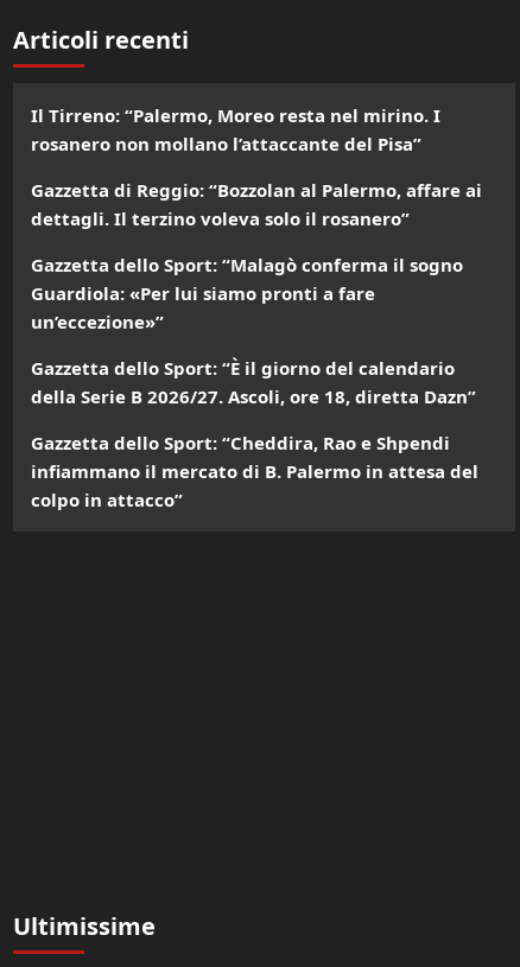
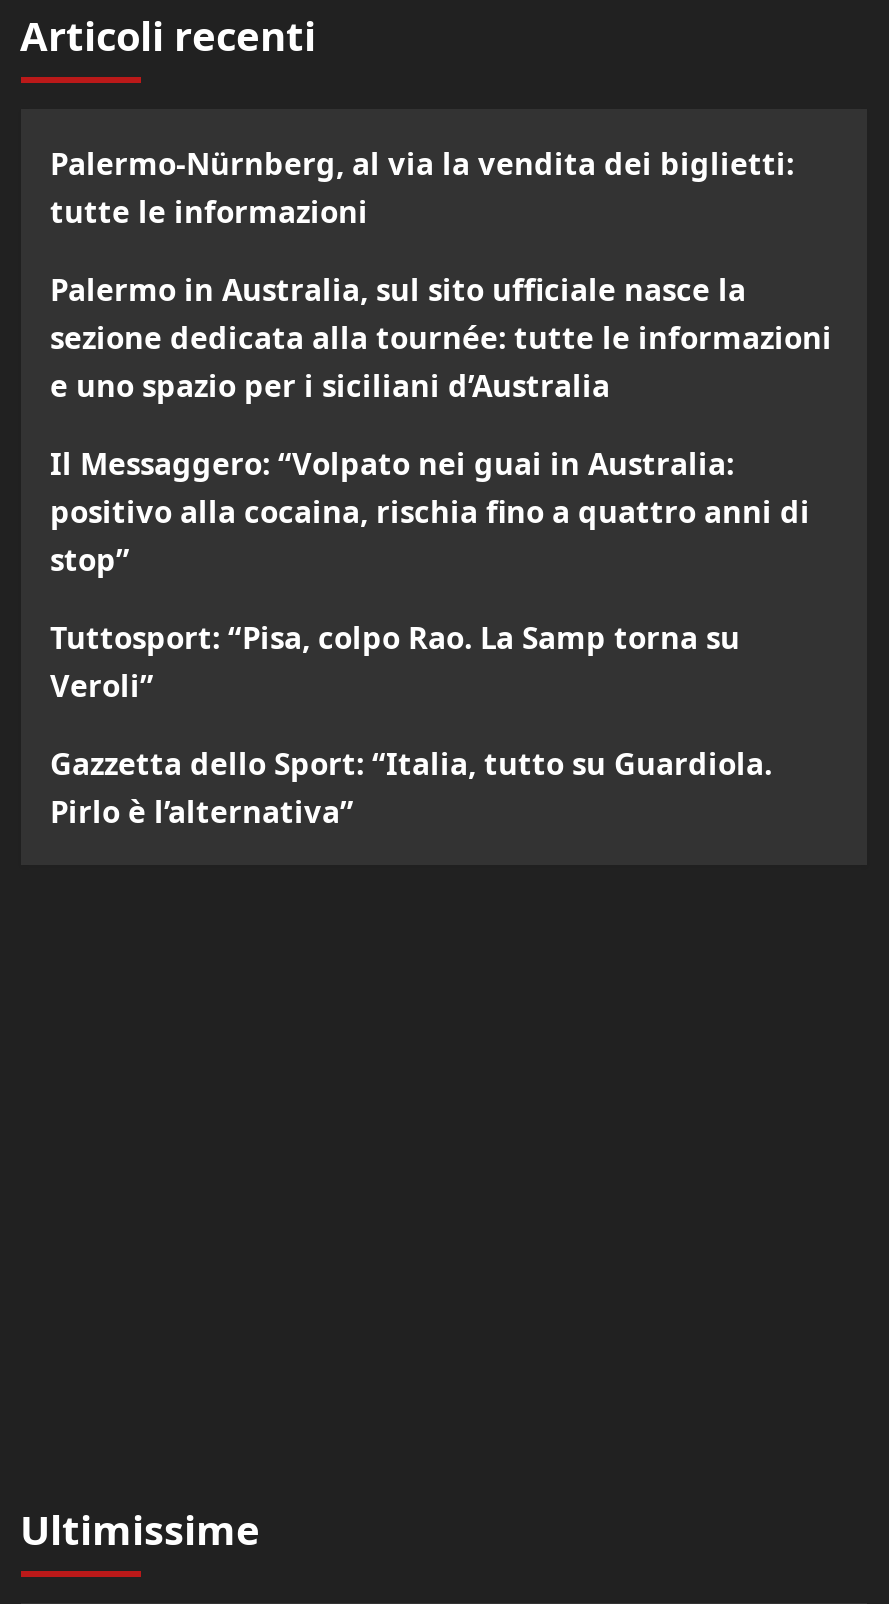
[30,103,440,156] Il Tirreno: “Palermo, Moreo resta nel mirino. I | rosanero non mollano l’attaccante del Pisa” -> [50,144,794,232] Palermo-Nürnberg, al via la vendita dei biglietti: | tutte le informazioni
[30,178,481,230] Gazzetta di Reggio: “Bozzolan al Palermo, affare ai | dettagli. Il terzino voleva solo il rosanero” -> [50,270,832,406] Palermo in Australia, sul sito ufficiale nasce la | sezione dedicata alla tournée: tutte le informazioni | e uno spazio per i siciliani d’Australia
[30,253,462,334] Gazzetta dello Sport: “Malagò conferma il sogno | Guardiola: «Per lui siamo pronti a fare | un’eccezione»” -> [50,444,810,580] Il Messaggero: “Volpato nei guai in Australia: | positivo alla cocaina, rischia fino a quattro anni di | stop”
[30,356,475,408] Gazzetta dello Sport: “È il giorno del calendario | della Serie B 2026/27. Ascoli, ore 18, diretta Dazn” -> [50,618,740,706] Tuttosport: “Pisa, colpo Rao. La Samp torna su | Veroli”
[30,431,478,512] Gazzetta dello Sport: “Cheddira, Rao e Shpendi | infiammano il mercato di B. Palermo in attesa del | colpo in attacco” -> [50,744,772,832] Gazzetta dello Sport: “Italia, tutto su Guardiola. | Pirlo è l’alternativa”

